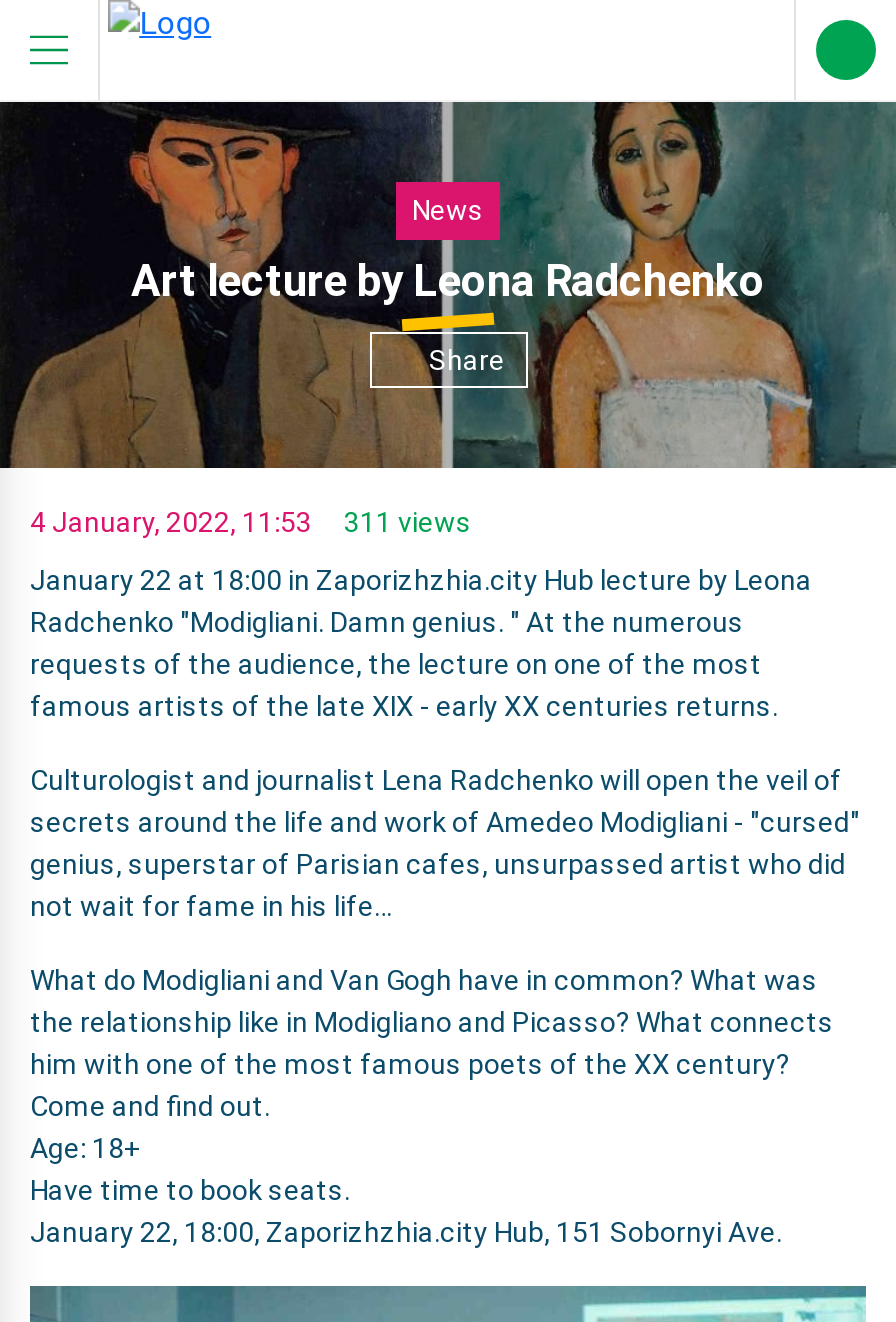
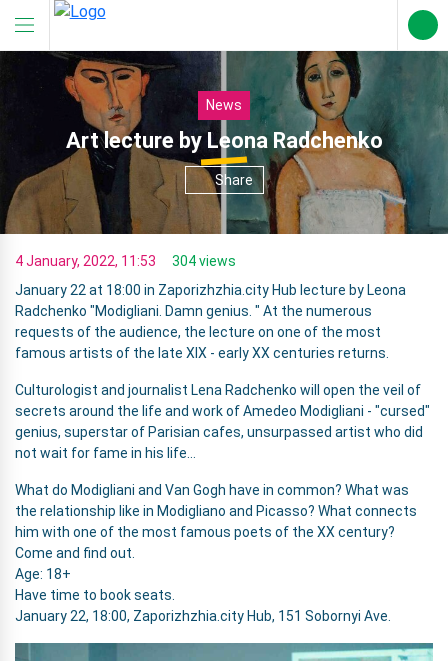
[30,506,472,538] 4 January, 2022, 11:53 311 views -> [15,253,236,269] 4 January, 2022, 11:53 304 views

